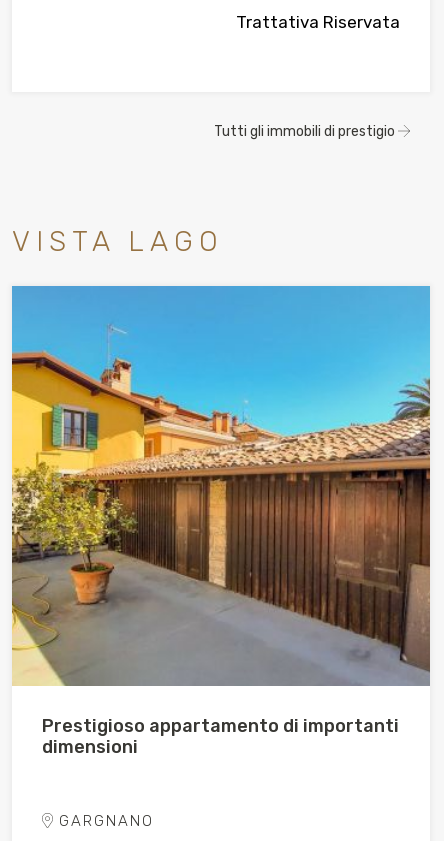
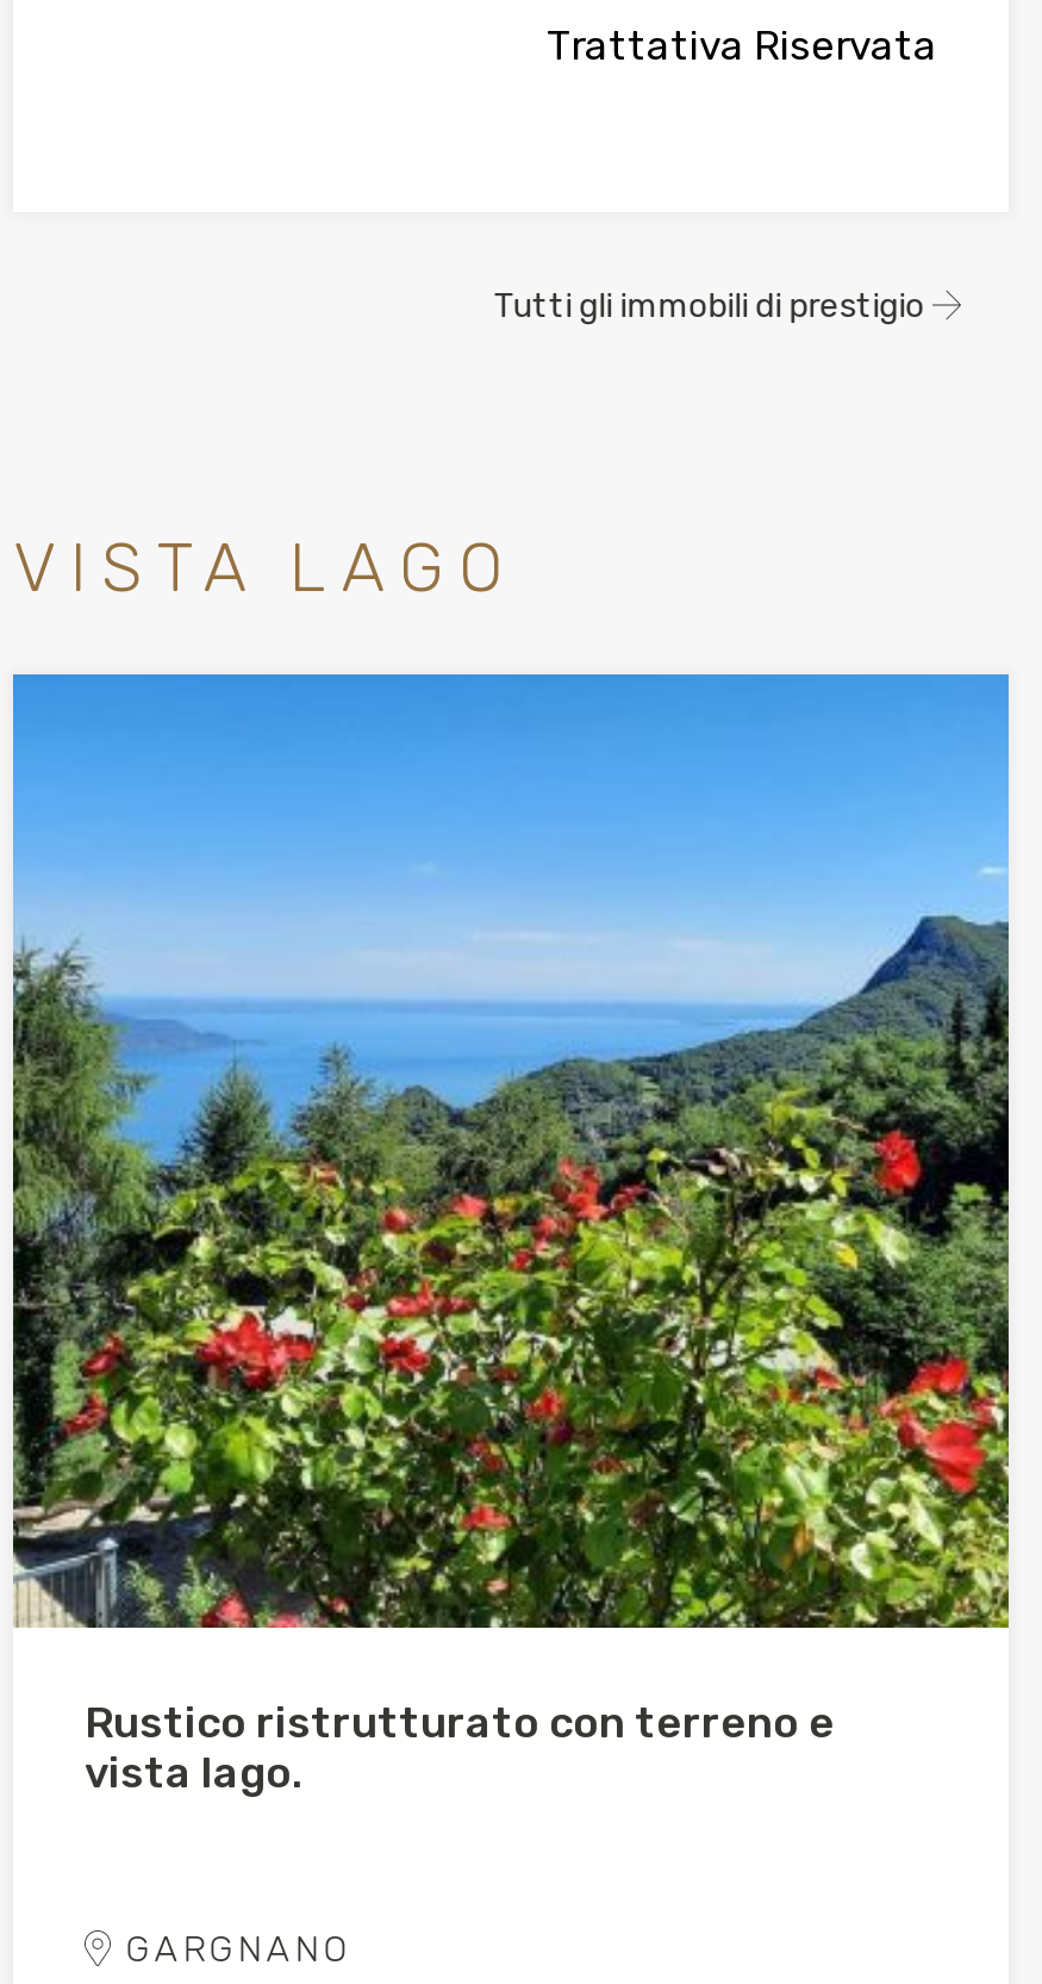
[11,323,431,758] [image] | Prestigioso appartamento di importanti | dimensioni -> [11,820,1011,1799] [image] | Rustico ristrutturato con terreno e | vista lago.

